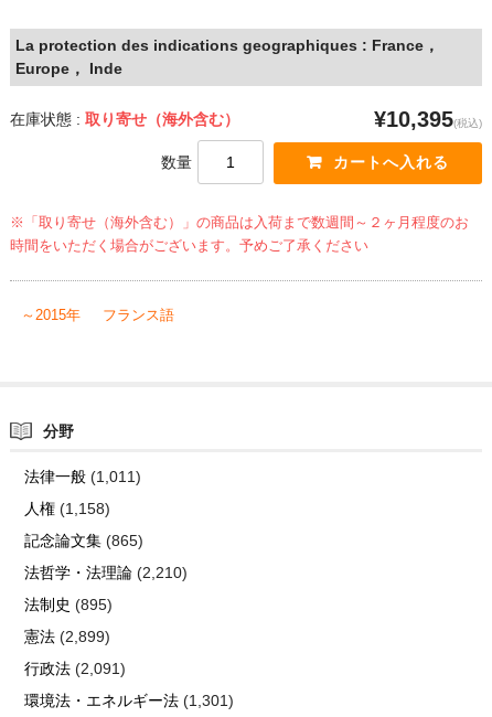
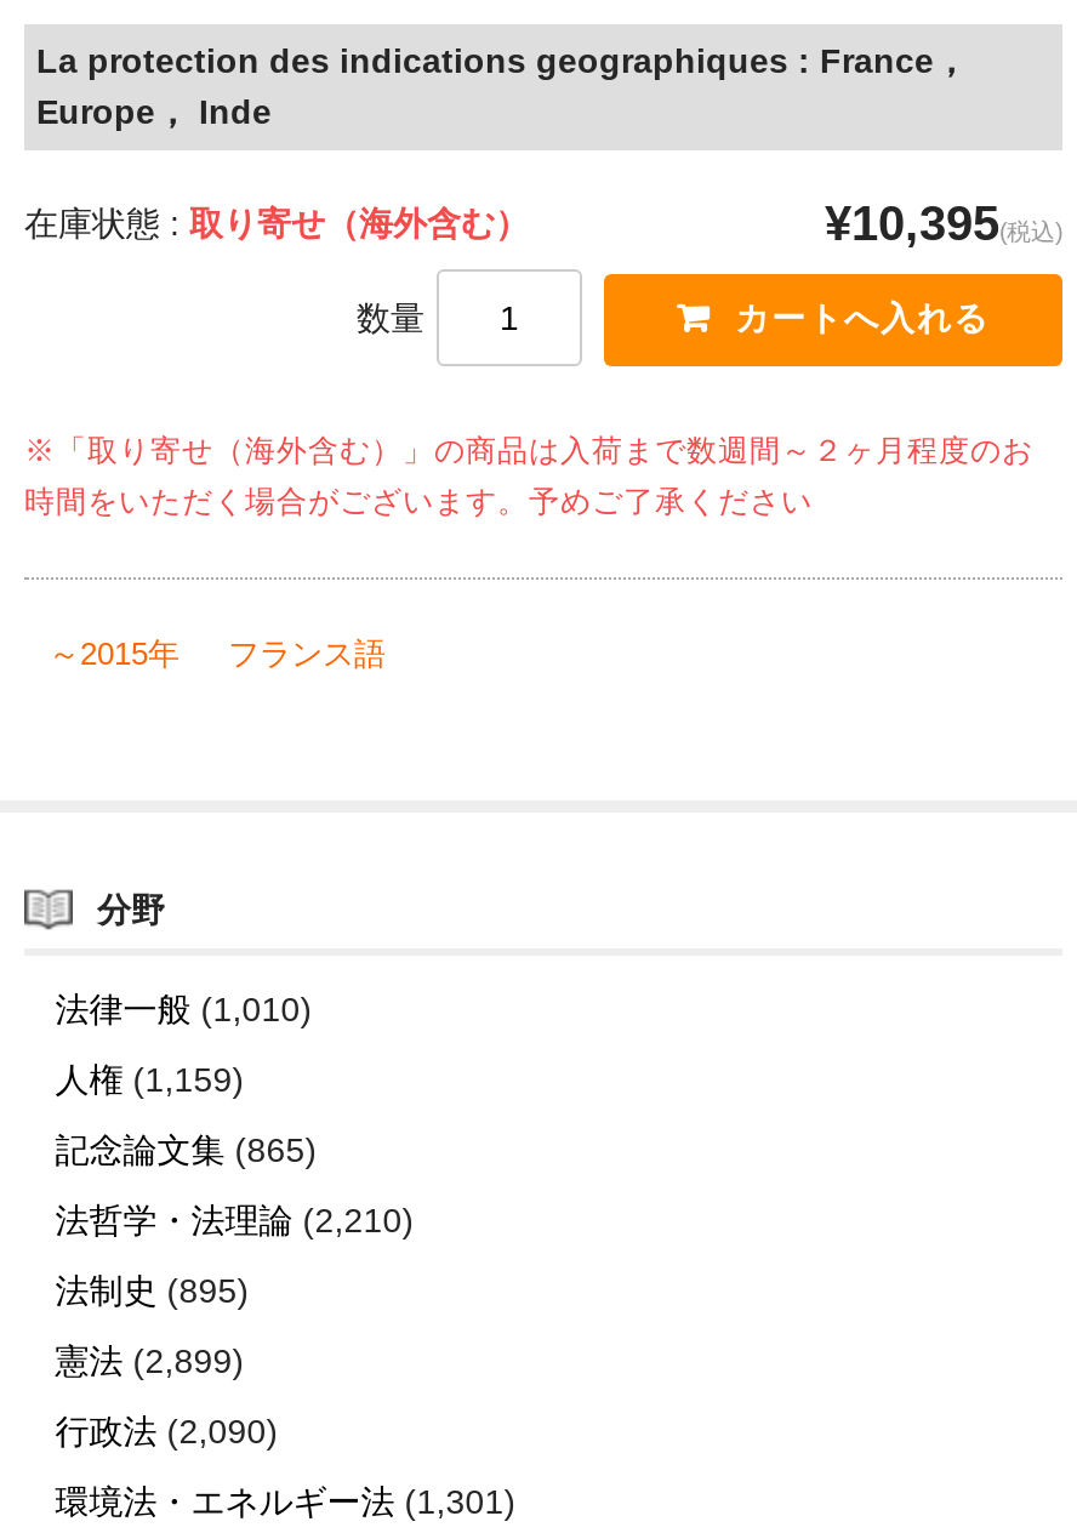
[24,468,141,485] 法律一般(1,011) -> [55,990,312,1029] 法律一般(1,010)
[24,500,110,517] 人権(1,158) -> [55,1060,245,1099] 人権(1,159)
[24,660,126,677] 行政法(2,091) -> [55,1412,278,1451] 行政法(2,090)

